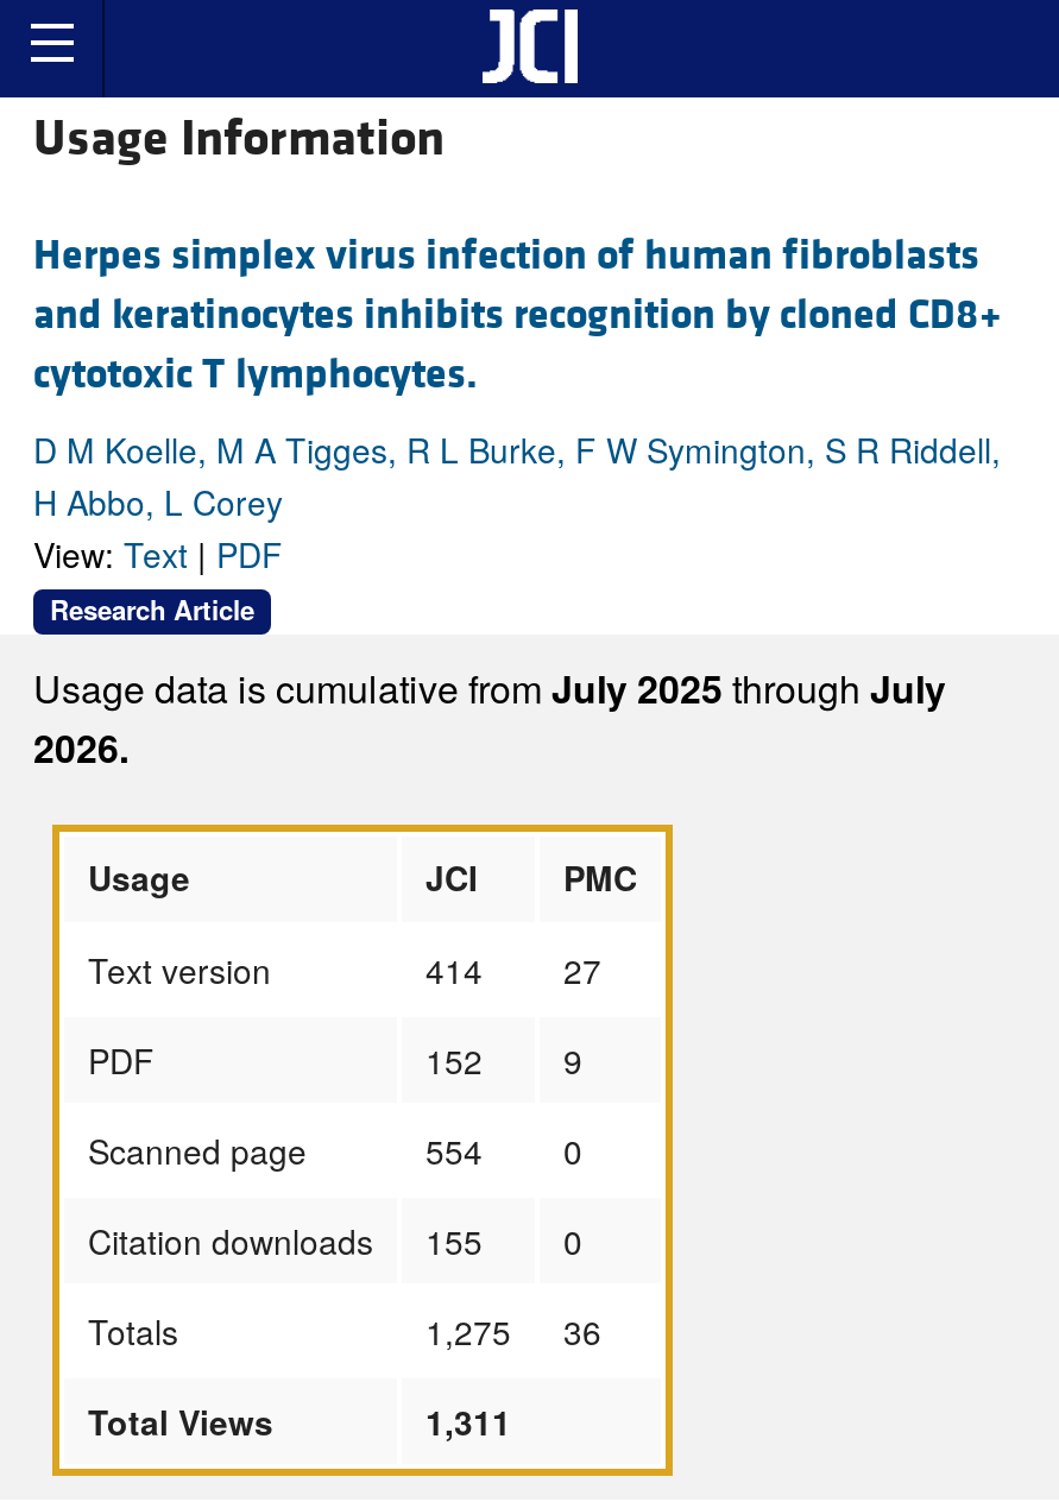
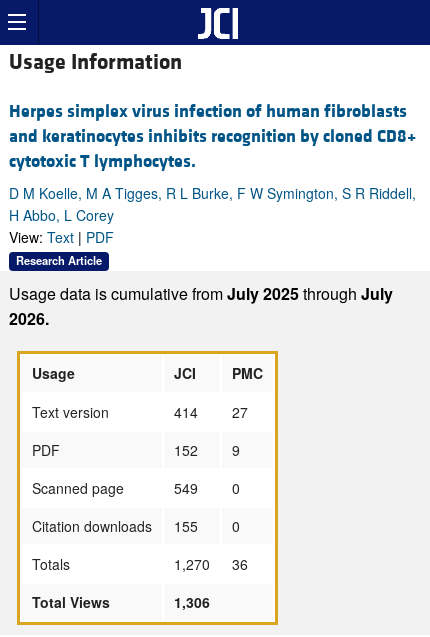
[426,1126,582,1174] 554 0 -> [174,478,240,498] 549 0
[426,1307,601,1354] 1,275 36 -> [174,554,248,574] 1,270 36
[426,1397,511,1444] 1,311 -> [174,592,210,612] 1,306

